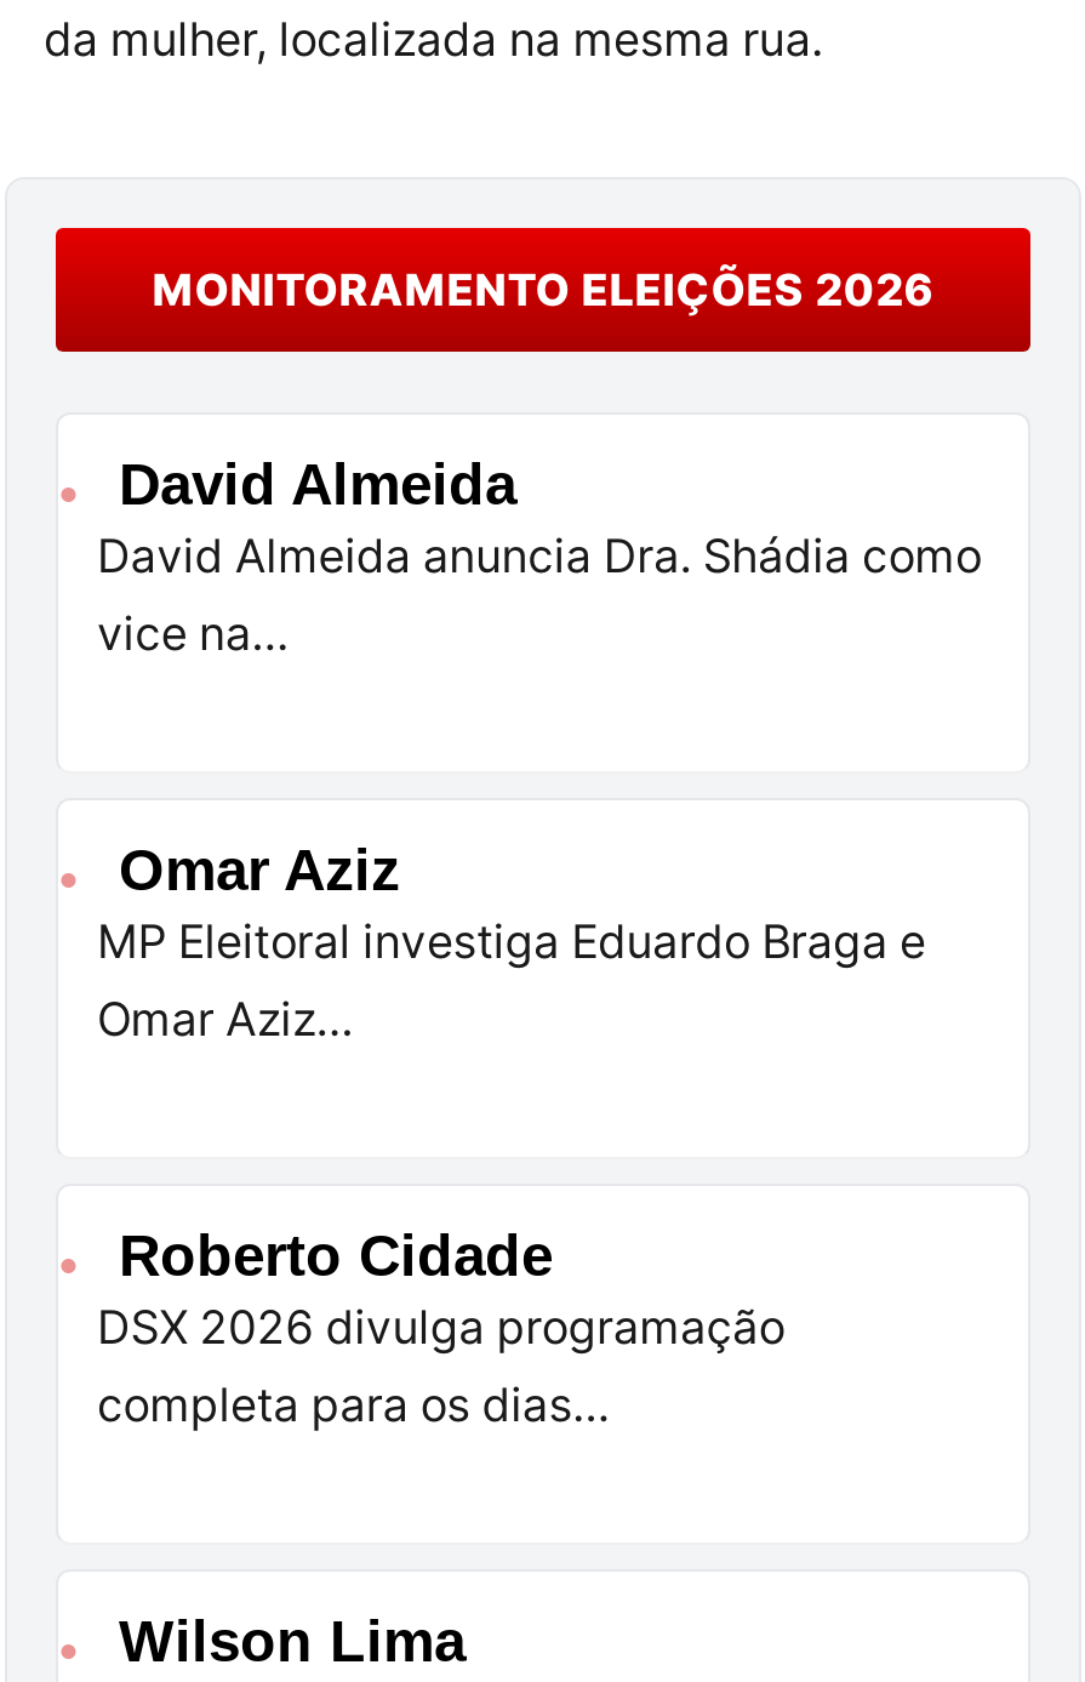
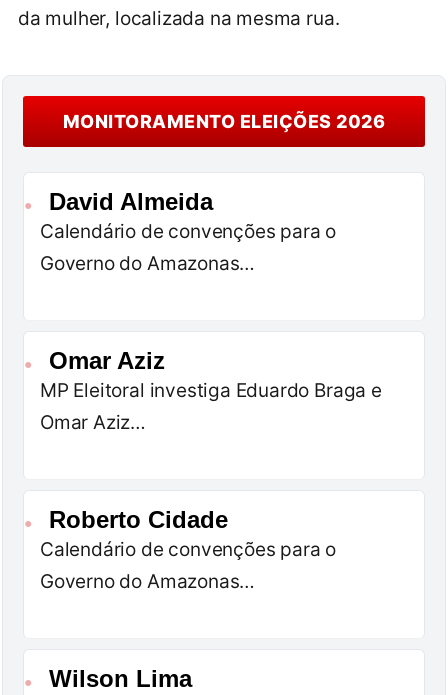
[97,529,981,663] David Almeida anuncia Dra. Shádia como | vice na… -> [40,220,336,275] Calendário de convenções para o | Governo do Amazonas…
[97,1301,785,1434] DSX 2026 divulga programação | completa para os dias… -> [40,538,336,593] Calendário de convenções para o | Governo do Amazonas…

